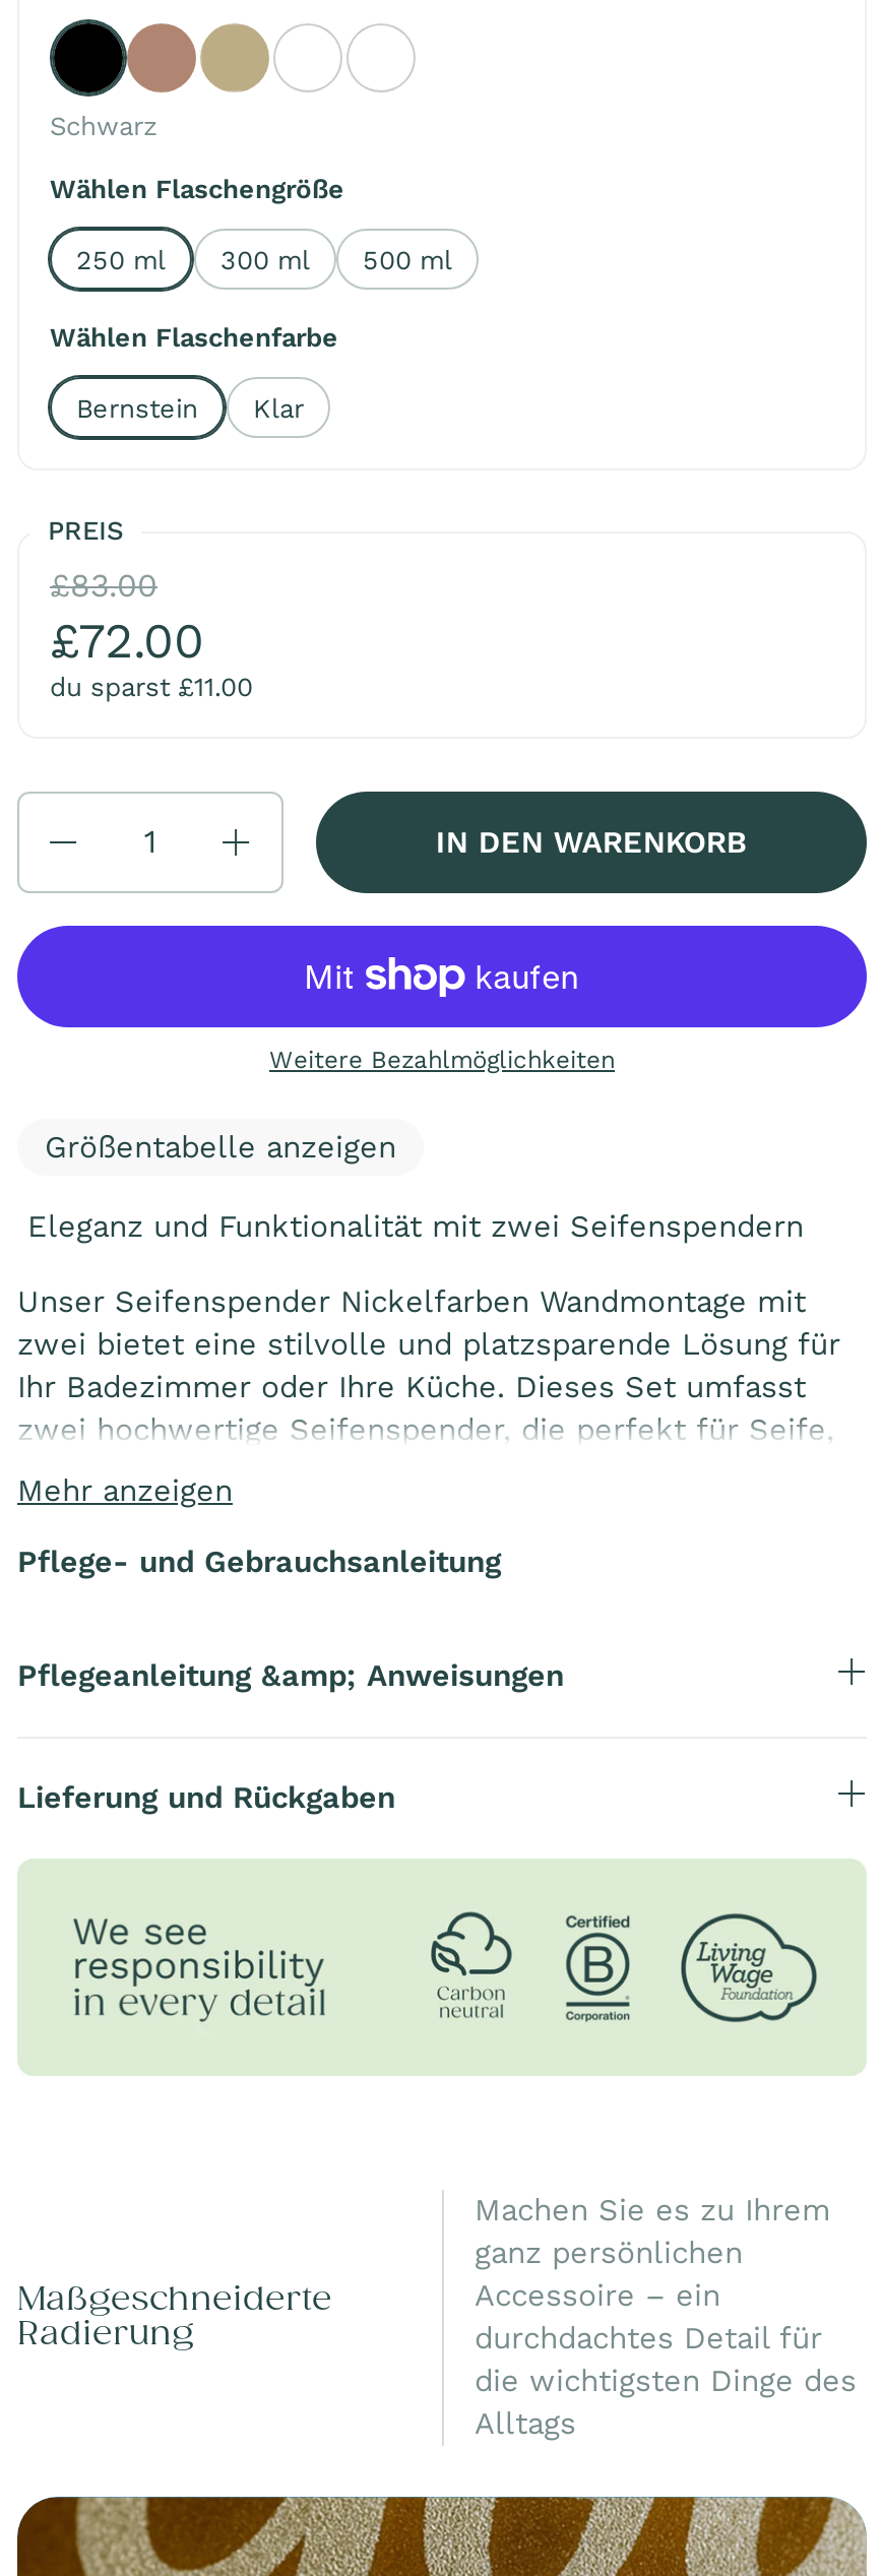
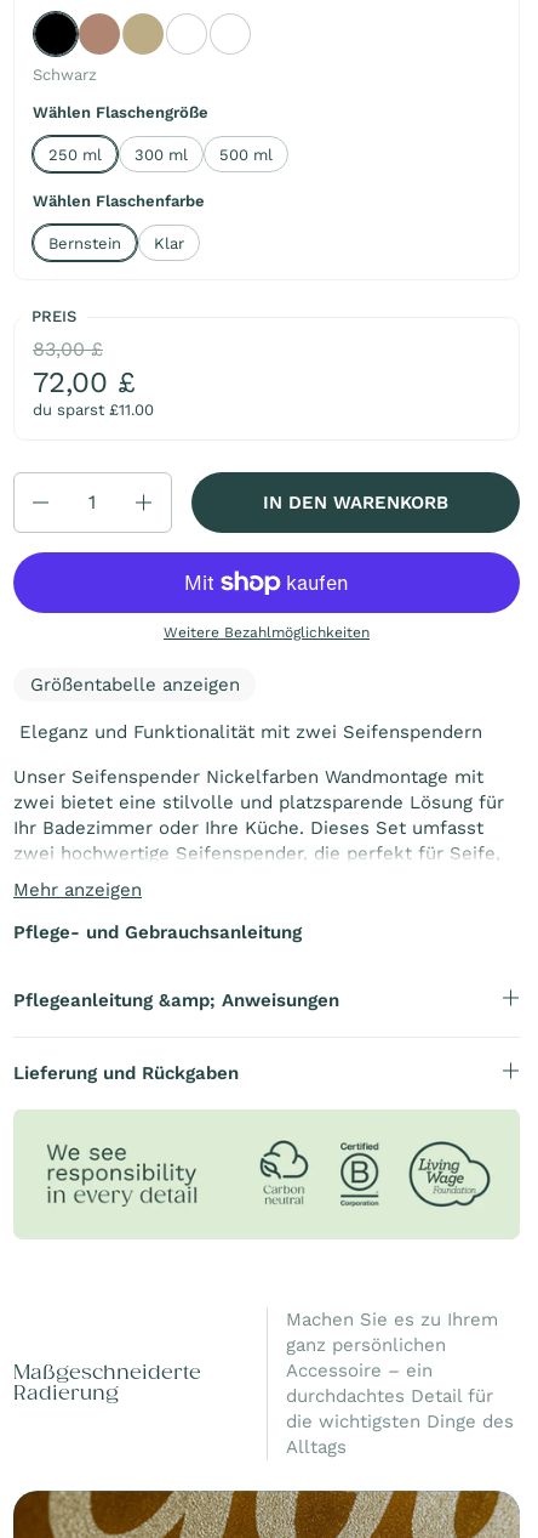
[50,565,157,604] £83.00 -> [33,337,103,360] 83,00 £
[50,612,204,669] £72.00 -> [33,365,136,399] 72,00 £

